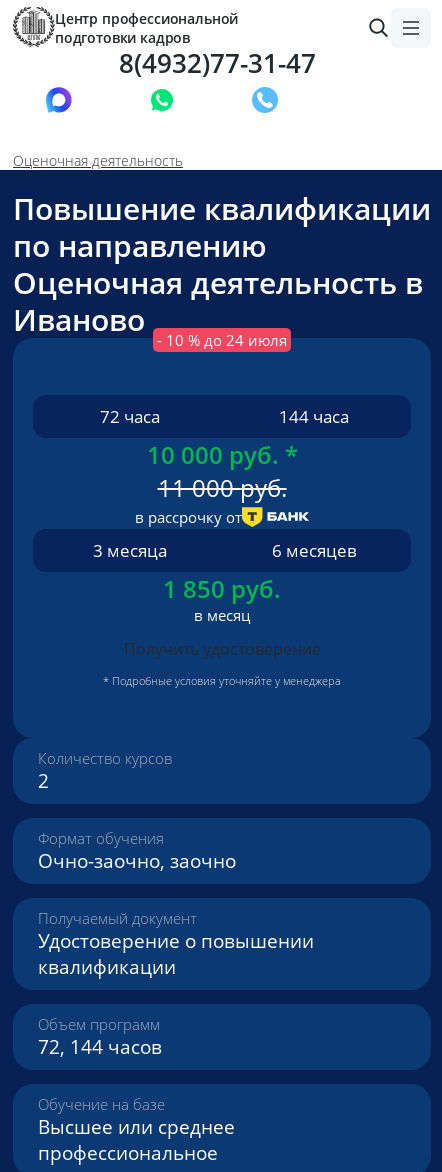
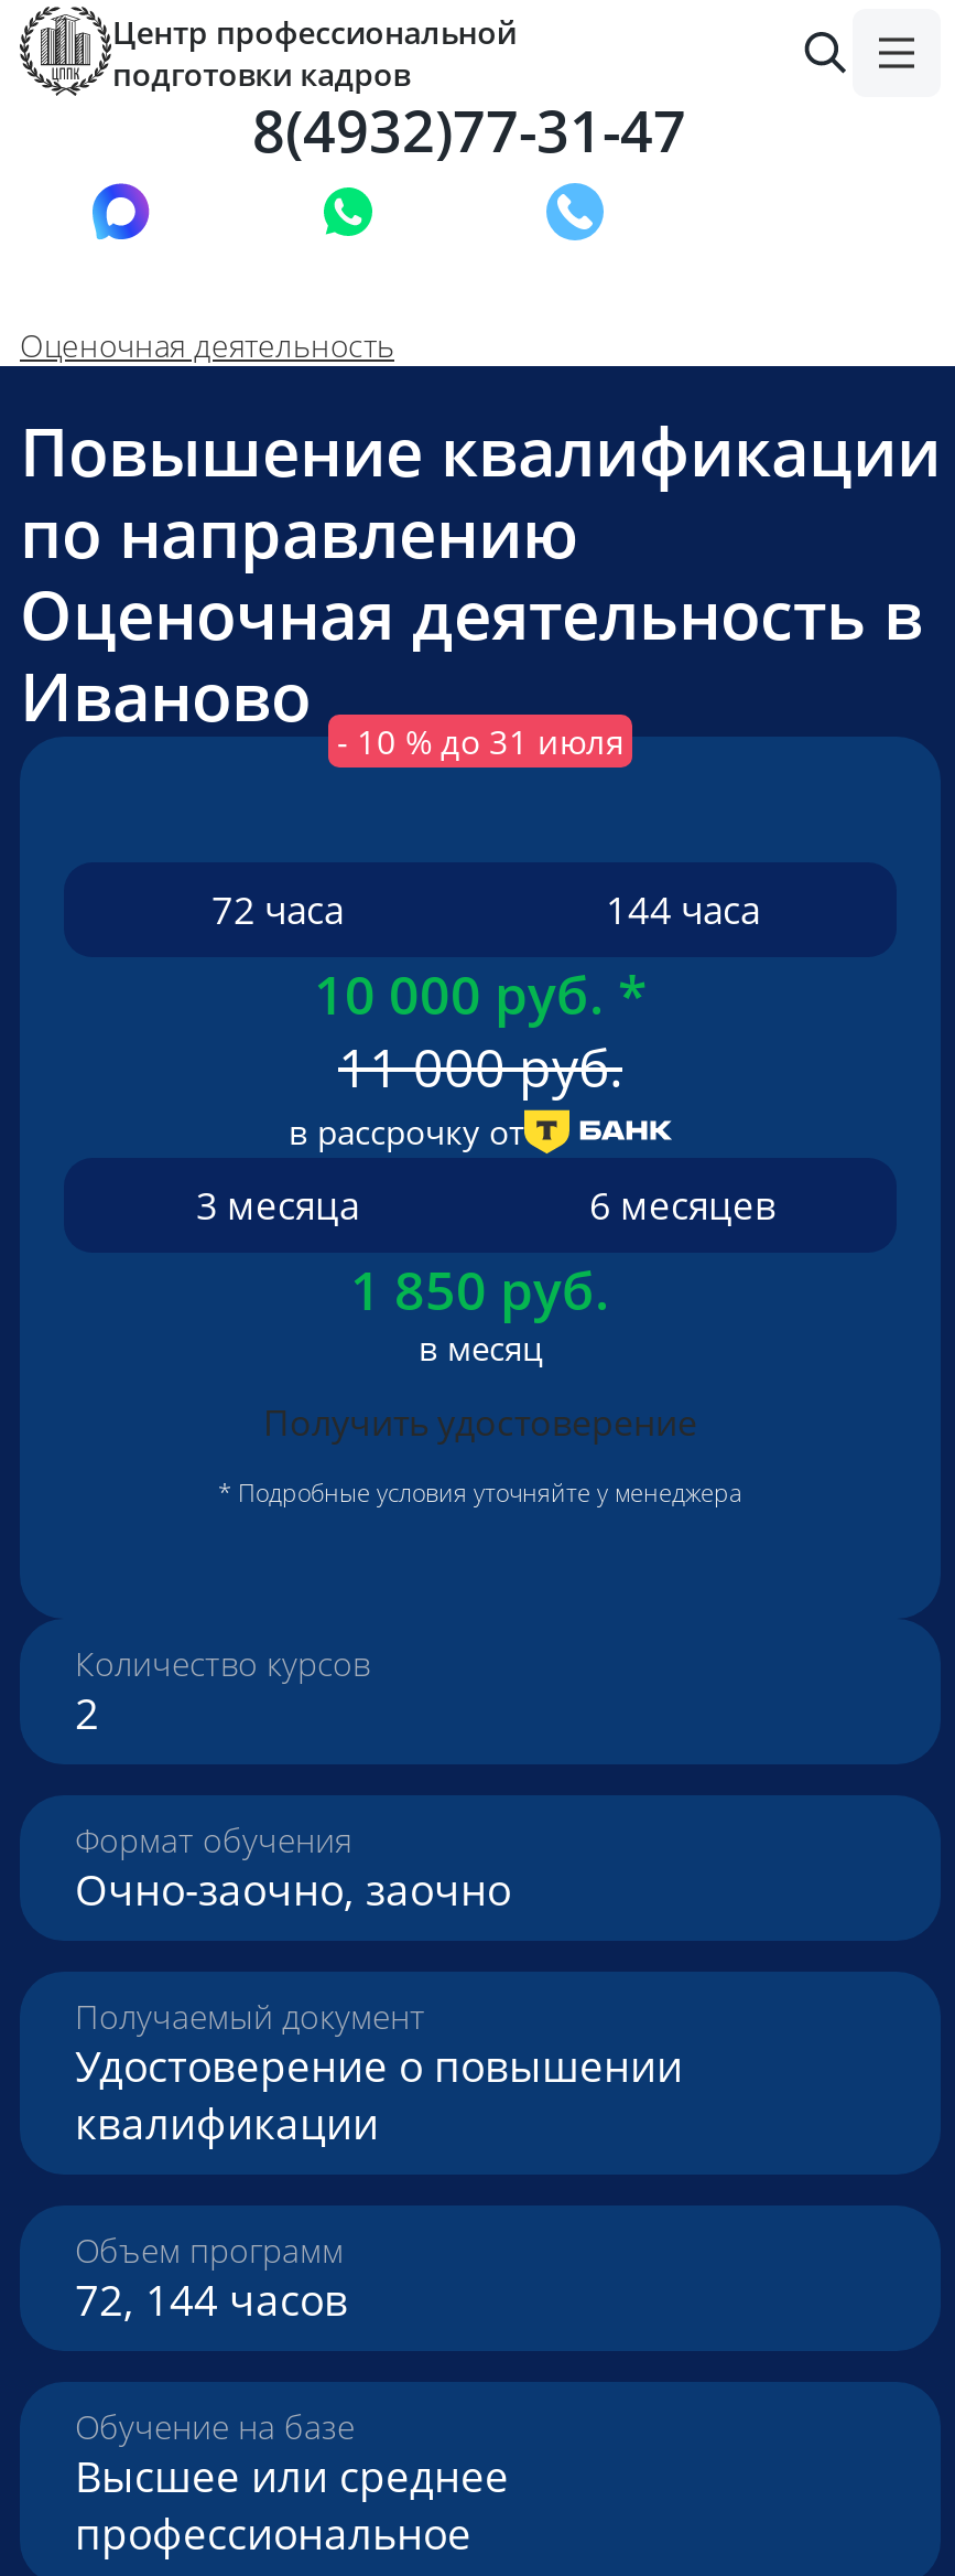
[13,299,287,350] Иваново - 10 % до 24 июля -> [20,651,623,764] Иваново - 10 % до 31 июля

